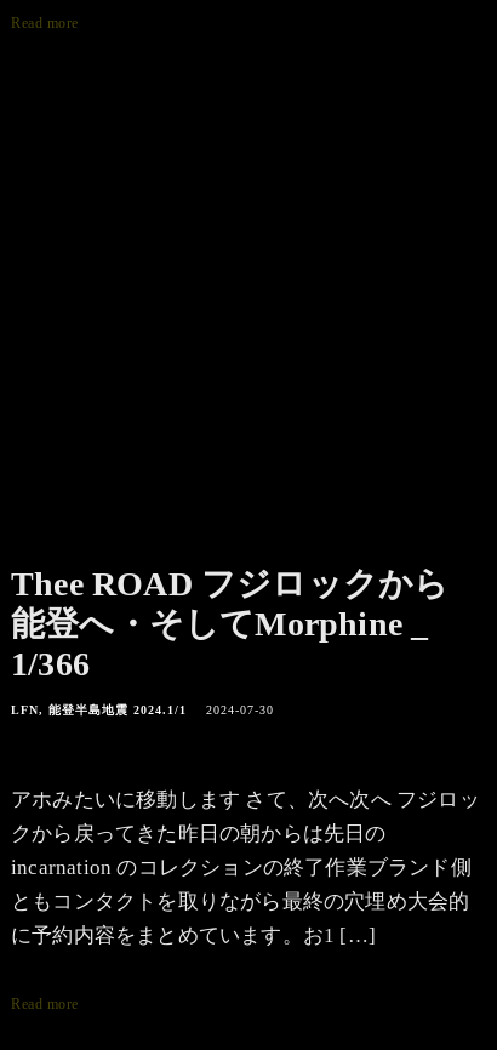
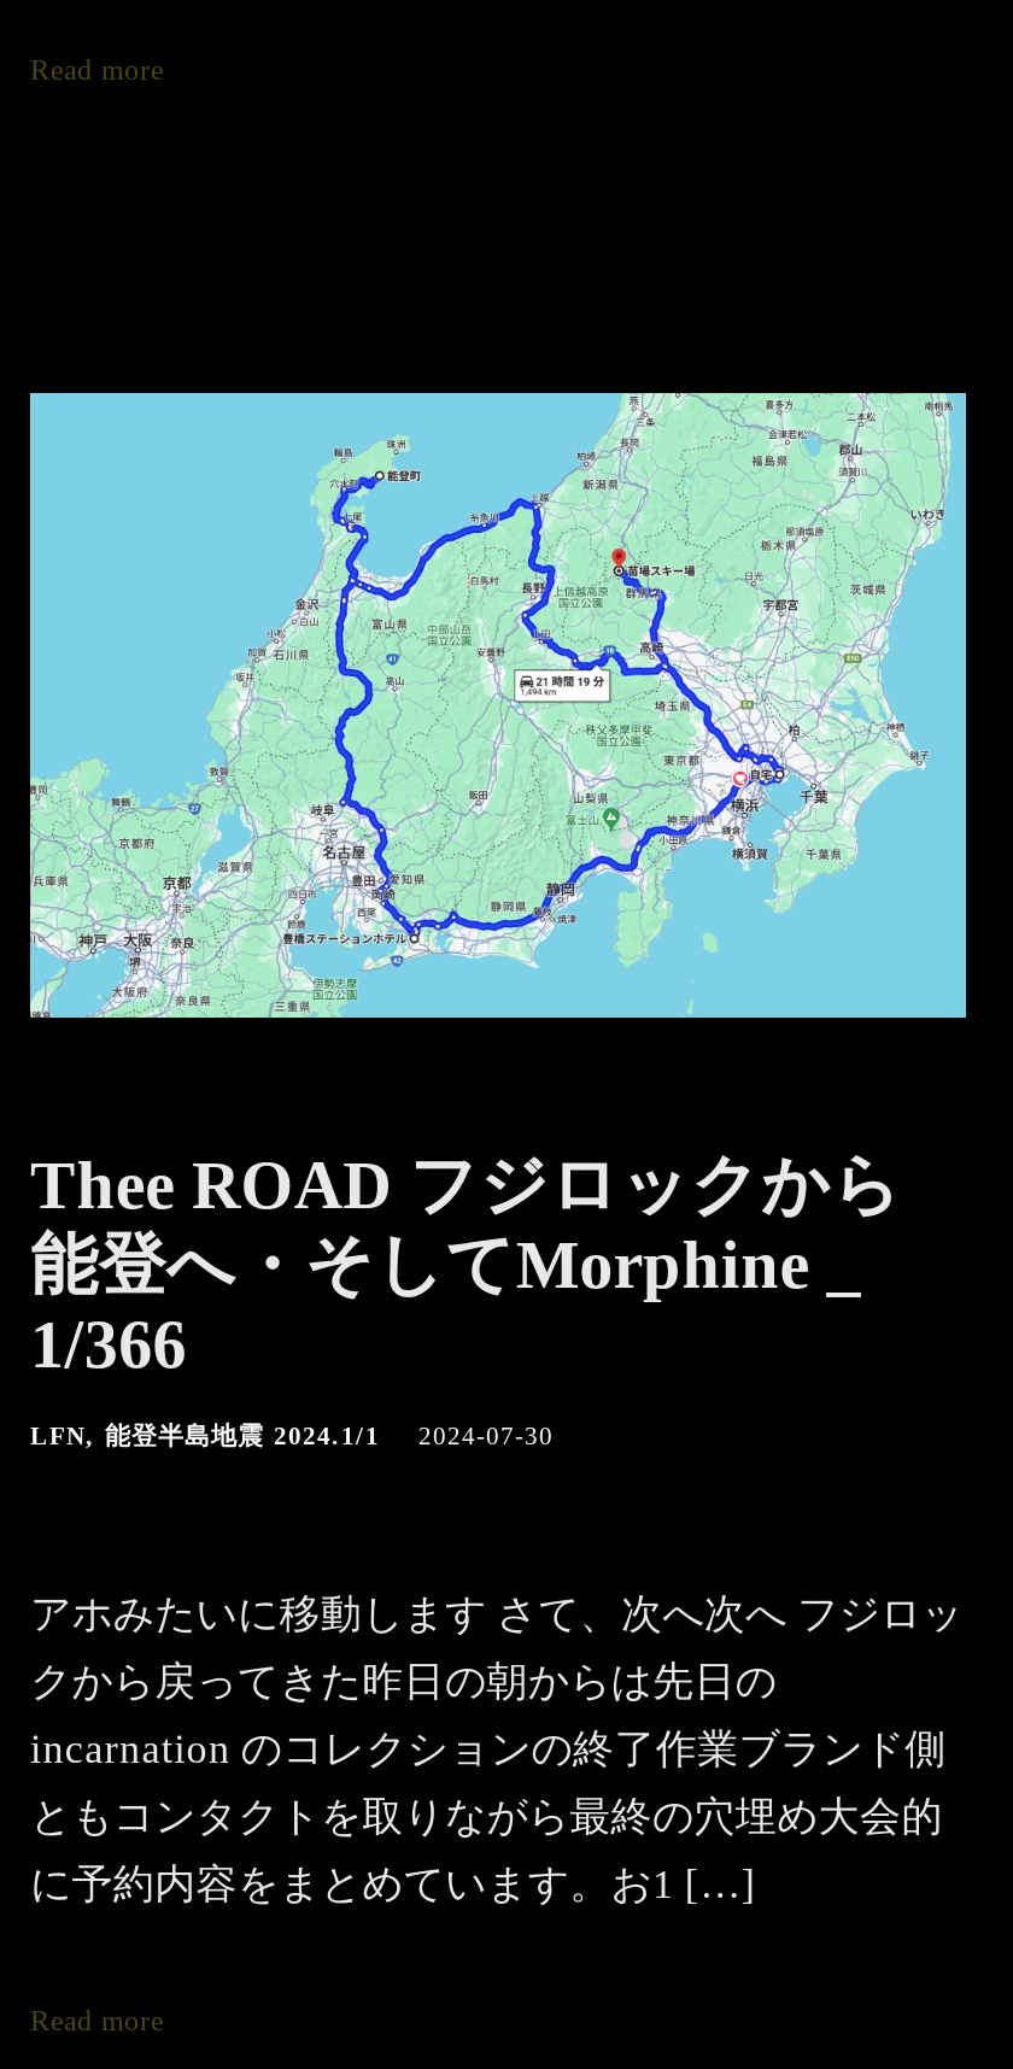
none -> [28,389,968,1021] [image]

